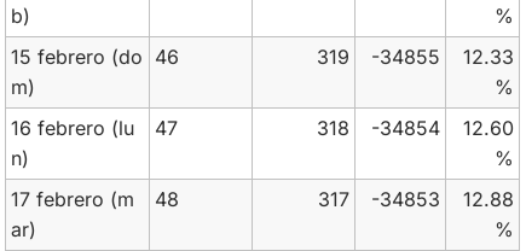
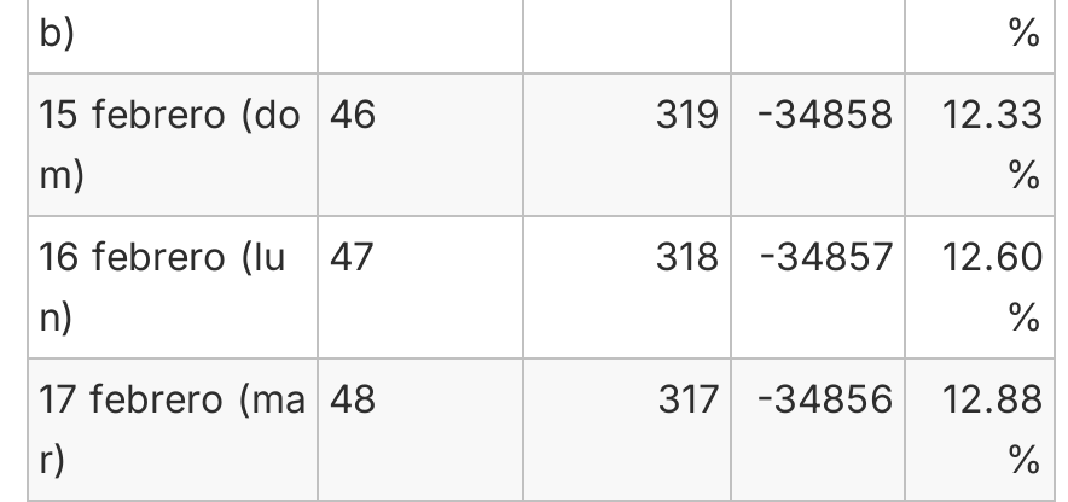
[317,45,514,69] 319 -34855 12.33 -> [655,89,1044,138] 319 -34858 12.33
[317,116,514,140] 318 -34854 12.60 -> [655,232,1044,280] 318 -34857 12.60
[318,187,514,211] 317 -34853 12.88 -> [657,374,1044,422] 317 -34856 12.88

